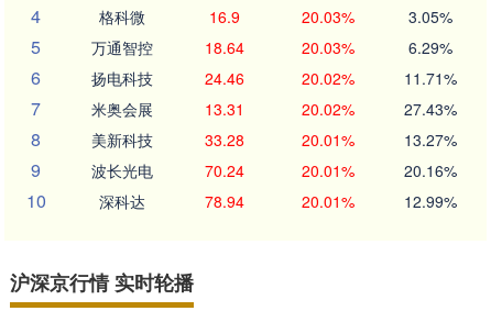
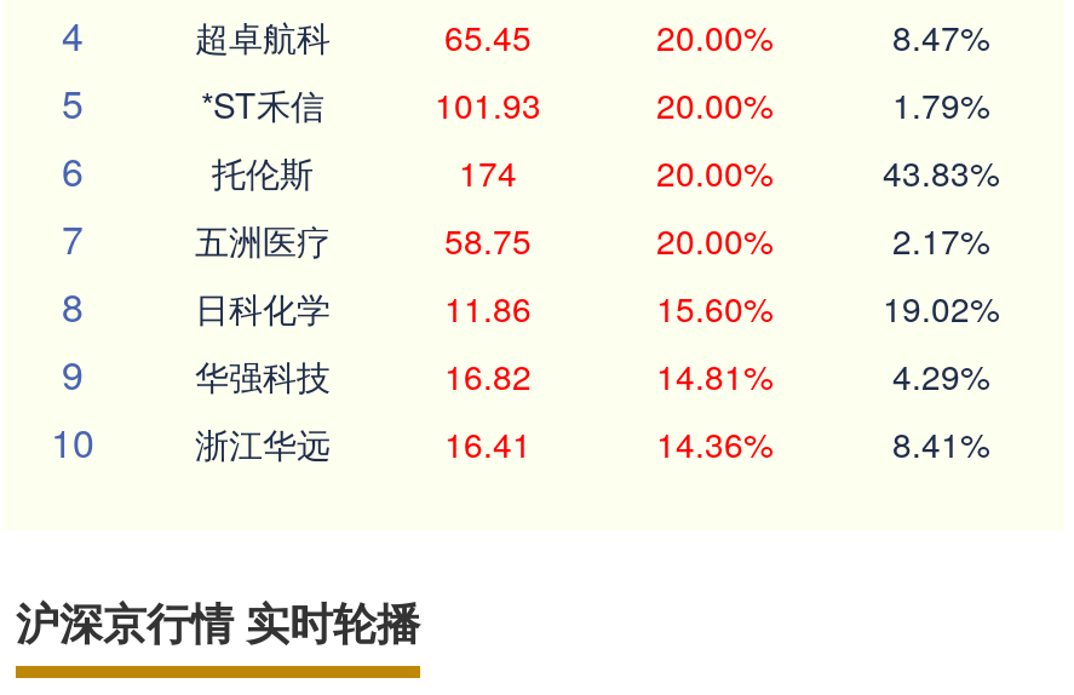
[99,5,452,27] 格科微 | 16.9 | 20.03% | 3.05% -> [195,12,989,61] 超卓航科 | 65.45 | 20.00% | 8.47%
[91,36,452,58] 万通智控 | 18.64 | 20.03% | 6.29% -> [201,80,989,128] *ST禾信 | 101.93 | 20.00% | 1.79%
[91,67,457,89] 扬电科技 | 24.46 | 20.02% | 11.71% -> [212,148,999,196] 托伦斯 | 174 | 20.00% | 43.83%
[91,98,457,120] 米奥会展 | 13.31 | 20.02% | 27.43% -> [195,216,989,264] 五洲医疗 | 58.75 | 20.00% | 2.17%
[91,129,457,151] 美新科技 | 33.28 | 20.01% | 13.27% -> [195,283,999,332] 日科化学 | 11.86 | 15.60% | 19.02%
[91,159,457,181] 波长光电 | 70.24 | 20.01% | 20.16% -> [195,351,989,400] 华强科技 | 16.82 | 14.81% | 4.29%
[99,190,457,212] 深科达 | 78.94 | 20.01% | 12.99% -> [195,419,989,467] 浙江华远 | 16.41 | 14.36% | 8.41%

